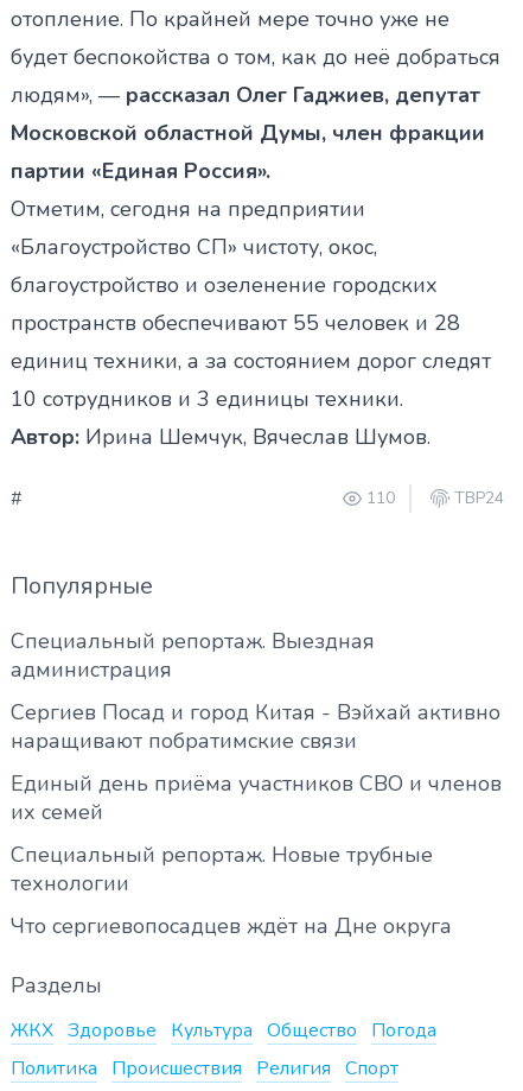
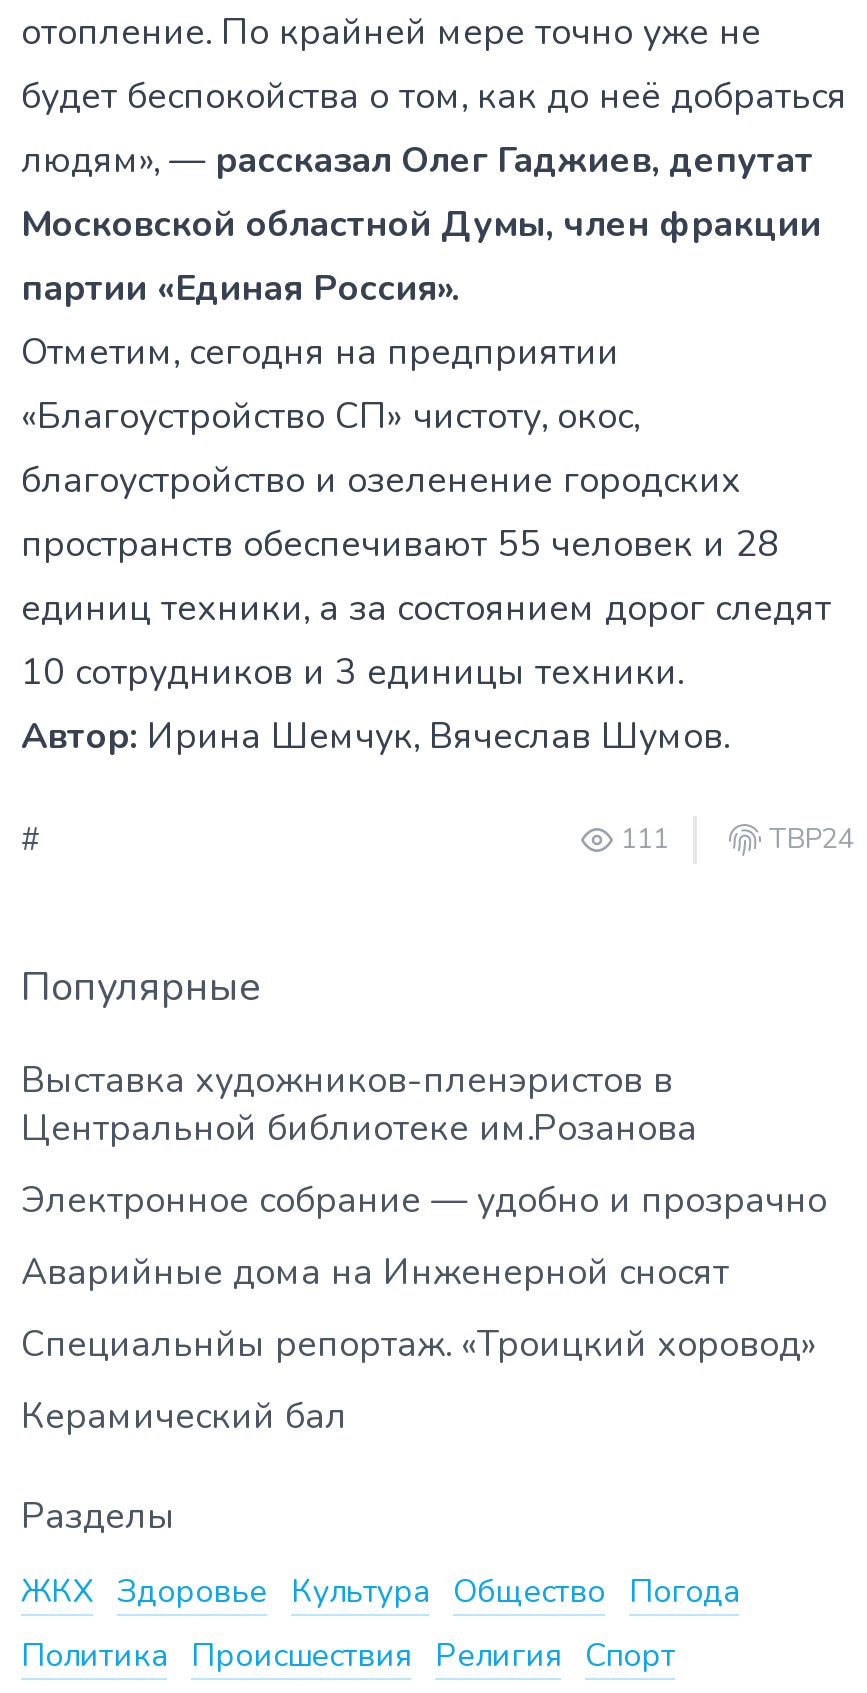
[366,487,395,509] 110 -> [621,820,669,858] 111
[11,627,375,684] Специальный репортаж. Выездная | администрация -> [21,1056,697,1152] Выставка художников-пленэристов в | Центральной библиотеке им.Розанова
[11,698,500,755] Сергиев Посад и город Китая - Вэйхай активно | наращивают побратимские связи -> [21,1176,827,1224] Электронное собрание — удобно и прозрачно
[11,769,502,826] Единый день приёма участников СВО и членов | их семей -> [21,1248,729,1296] Аварийные дома на Инженерной сносят
[11,841,433,897] Специальный репортаж. Новые трубные | технологии -> [21,1320,817,1368] Специальнйы репортаж. «Троицкий хоровод»
[11,912,452,940] Что сергиевопосадцев ждёт на Дне округа -> [21,1392,347,1440] Керамический бал

